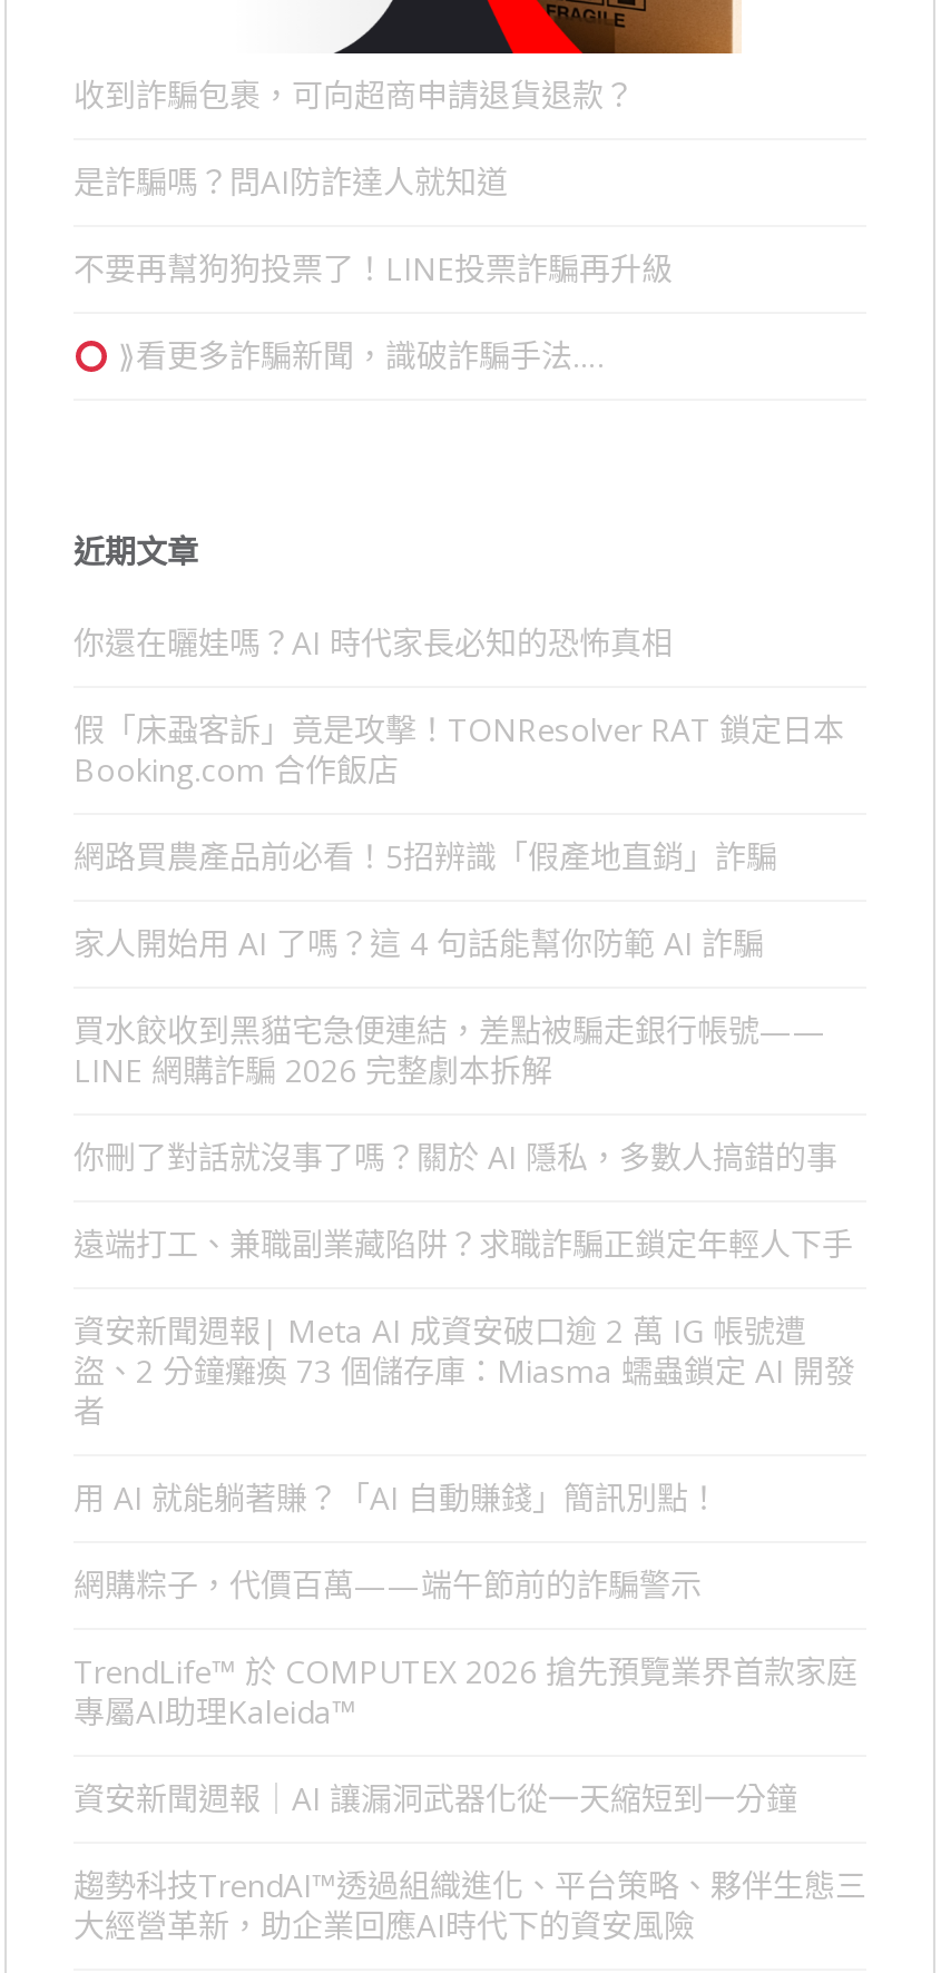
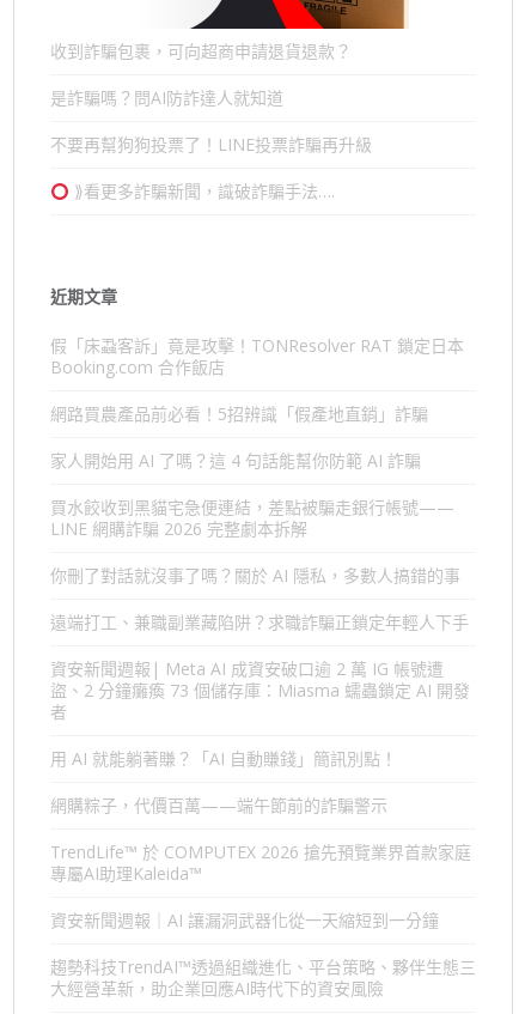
[73,622,673,664] 你還在曬娃嗎？AI 時代家長必知的恐怖真相 -> none

